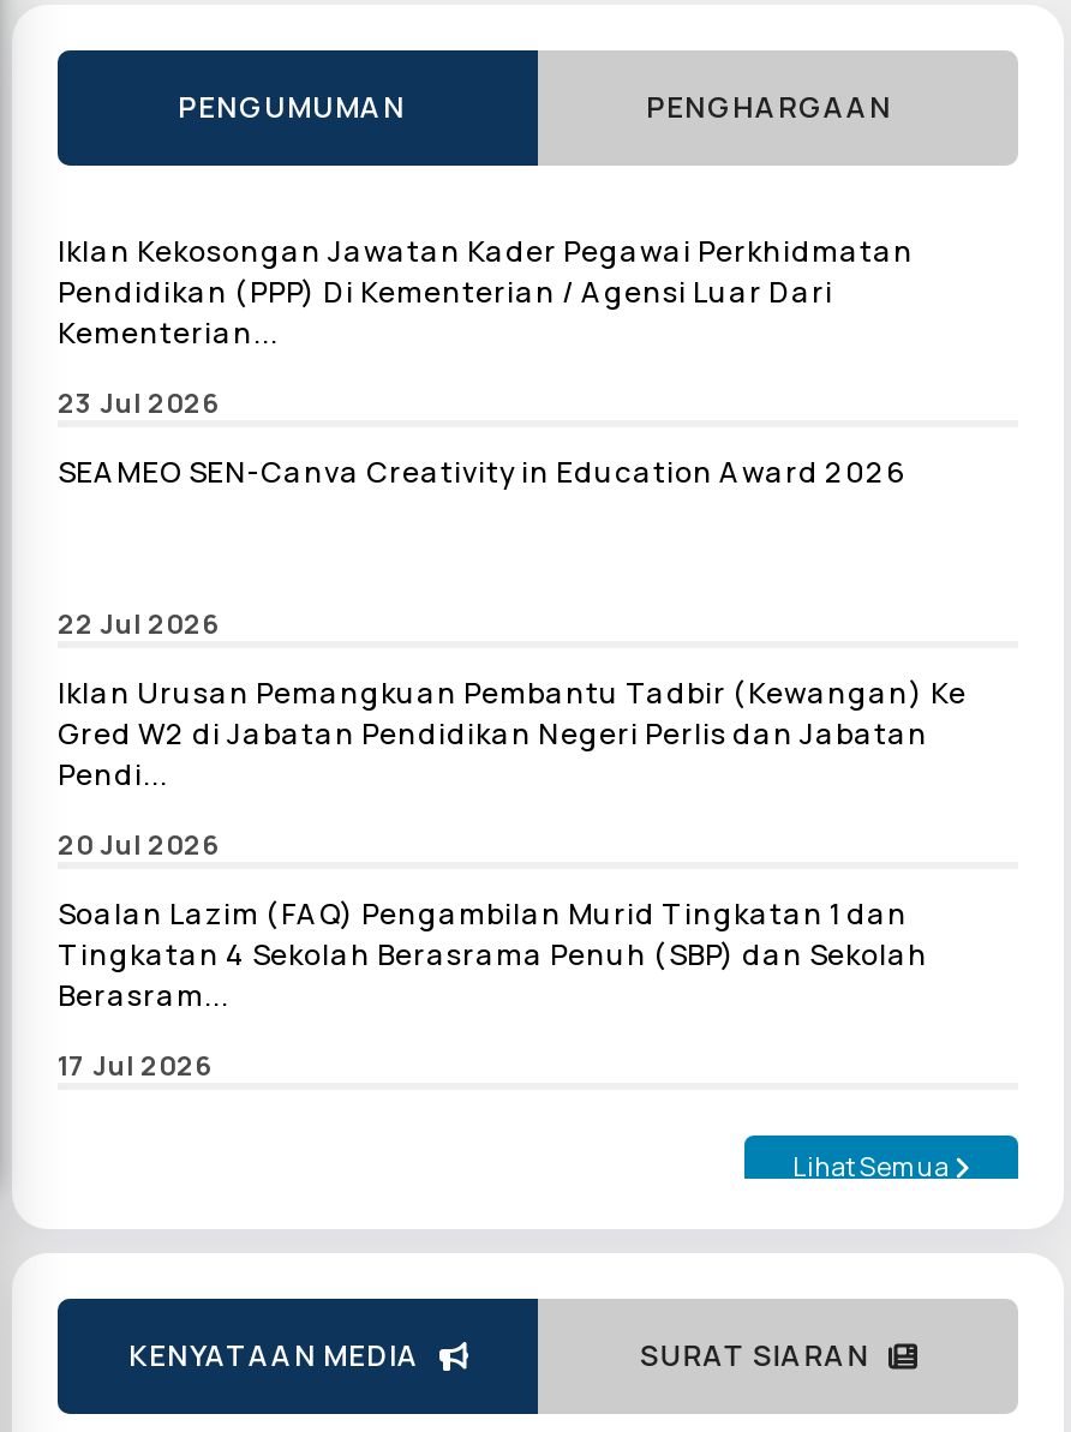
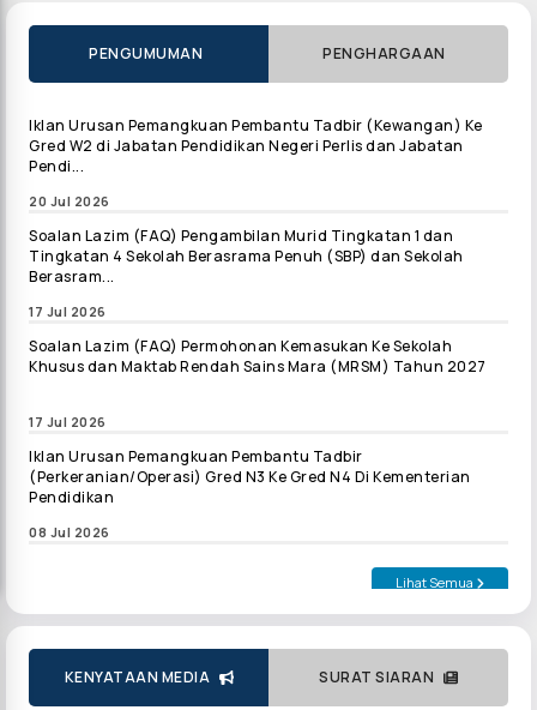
[58,231,914,493] Iklan Kekosongan Jawatan Kader Pegawai Perkhidmatan | Pendidikan (PPP) Di Kementerian / Agensi Luar Dari | Kementerian... | 23 Jul 2026 | SEAMEO SEN-Canva Creativity in Education Award 2026 -> none
[58,605,220,641] 22 Jul 2026 -> none
moved [58,673,967,1083] -> [29,115,482,320]: Iklan Urusan Pemangkuan Pembantu Tadbir (Kewangan) Ke | Gred W2 di Jabatan Pendidikan Negeri Perlis dan Jabatan | Pendi... | 20 Jul 2026 | Soalan Lazim (FAQ) Pengambilan Murid Tingkatan 1 dan | Tingkatan 4 Sekolah Berasrama Penuh (SBP) dan Sekolah | Berasram... | 17 Jul 2026
none -> [29,336,486,541] Soalan Lazim (FAQ) Permohonan Kemasukan Ke Sekolah | Khusus dan Maktab Rendah Sains Mara (MRSM) Tahun 2027 | 17 Jul 2026 | Iklan Urusan Pemangkuan Pembantu Tadbir | (Perkeranian/Operasi) Gred N3 Ke Gred N4 Di Kementerian | Pendidikan | 08 Jul 2026

